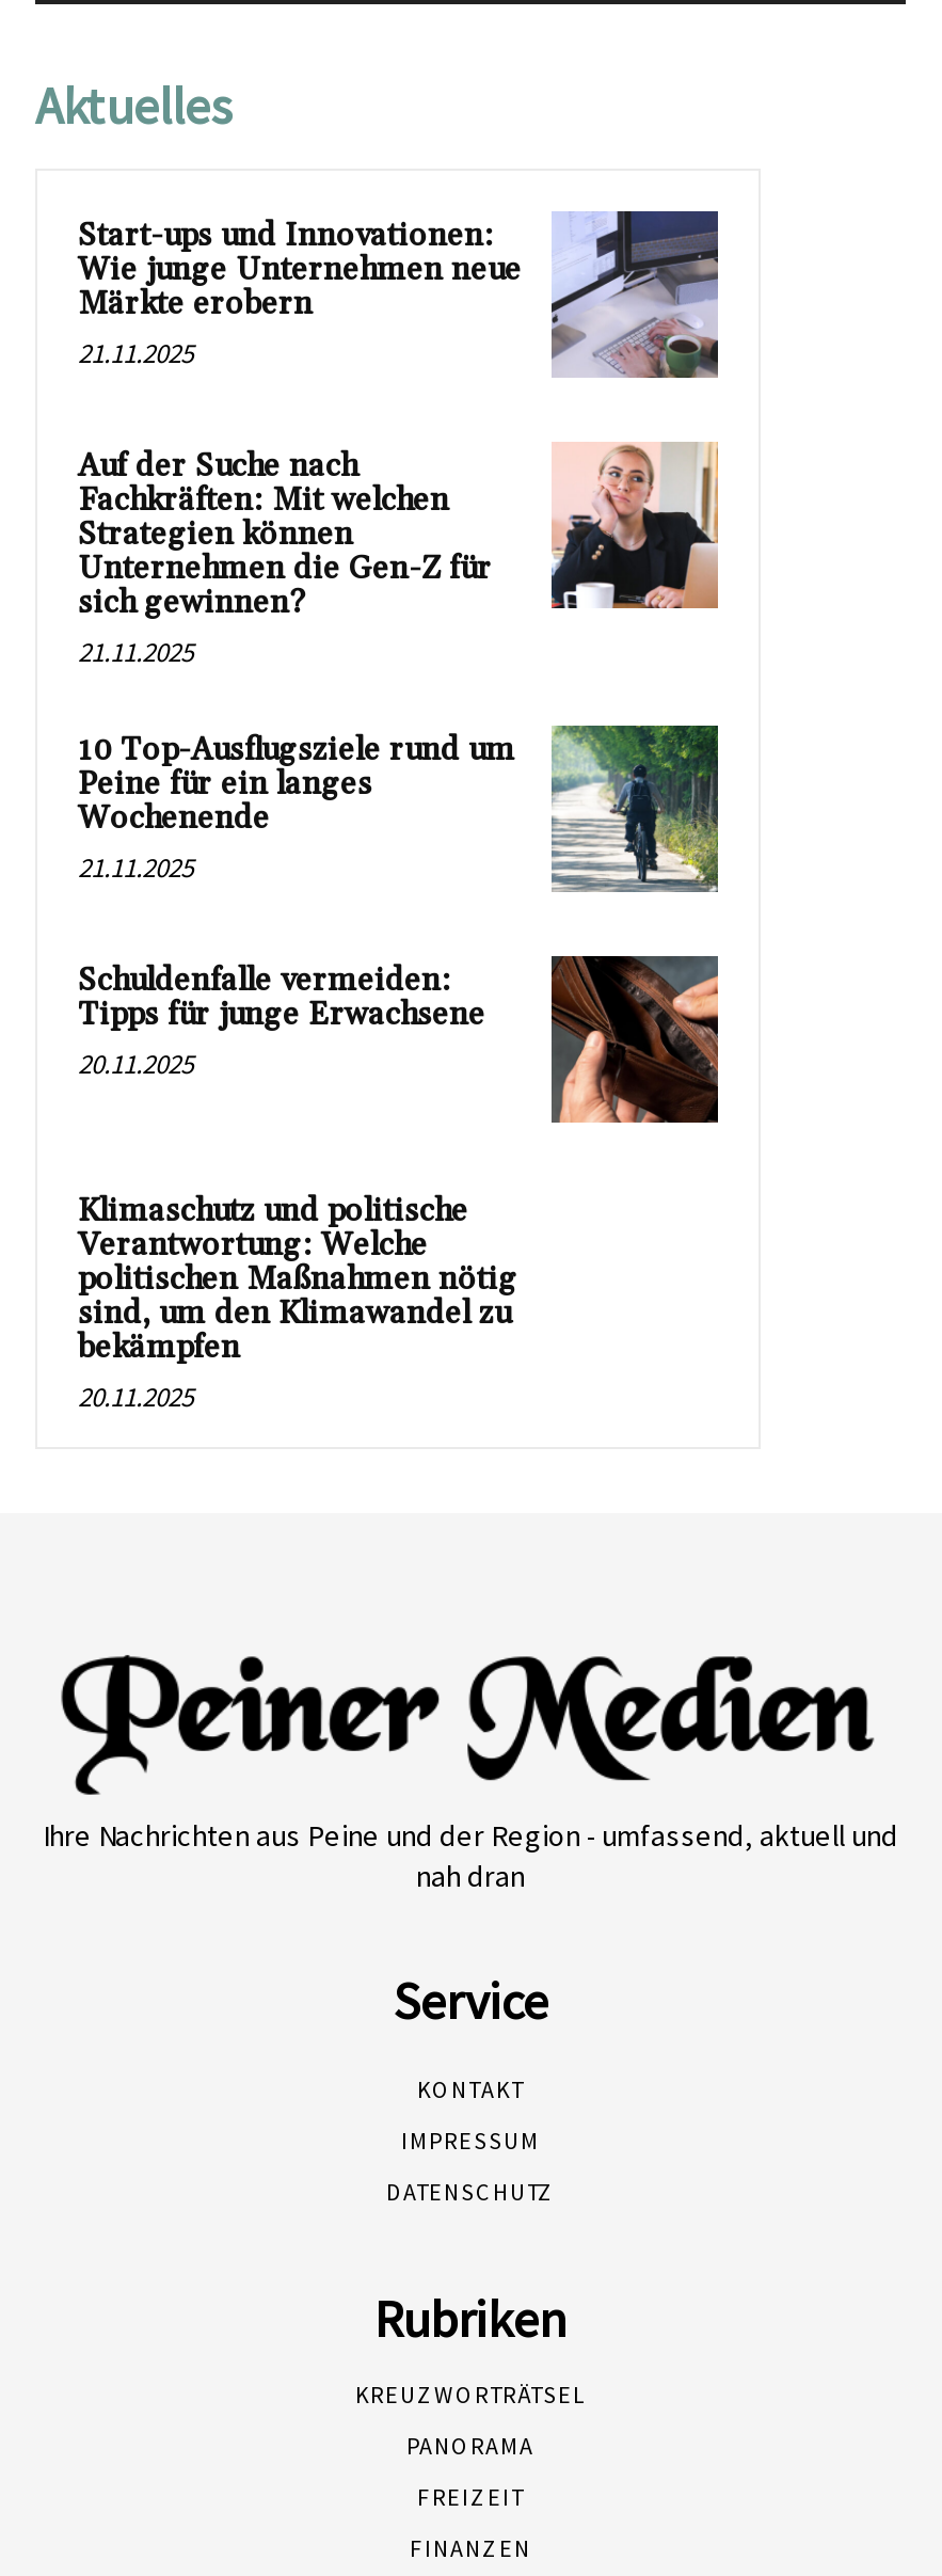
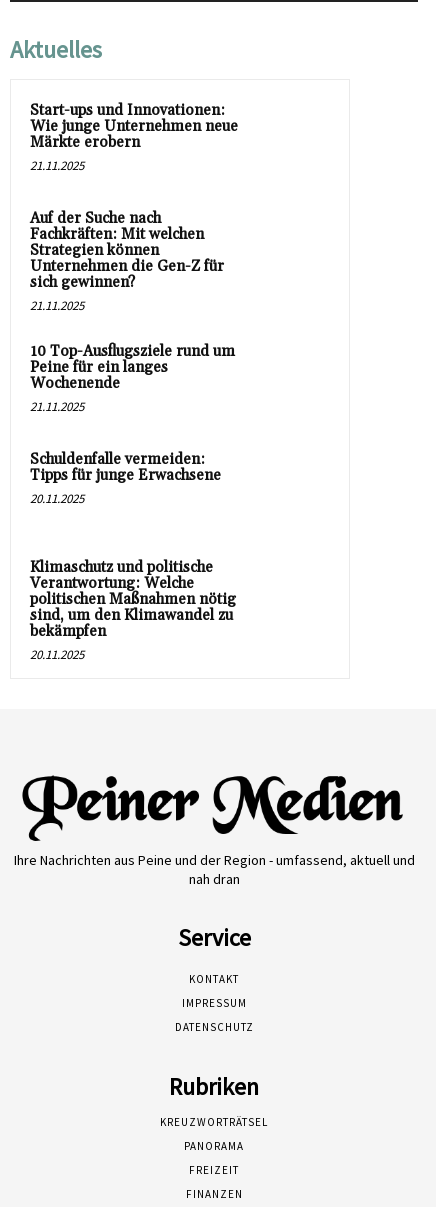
[549,209,720,380] [image] -> none
[549,442,720,610] [image] -> none
[549,723,720,894] [image] -> none
[549,954,720,1125] [image] -> none

